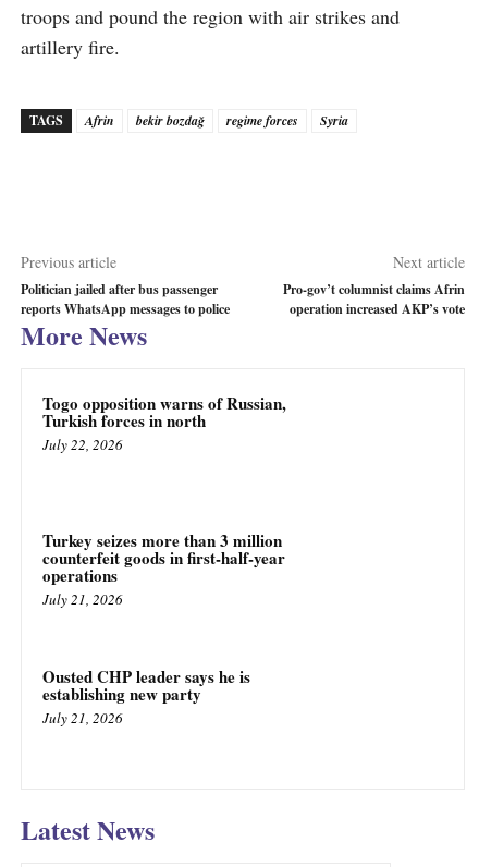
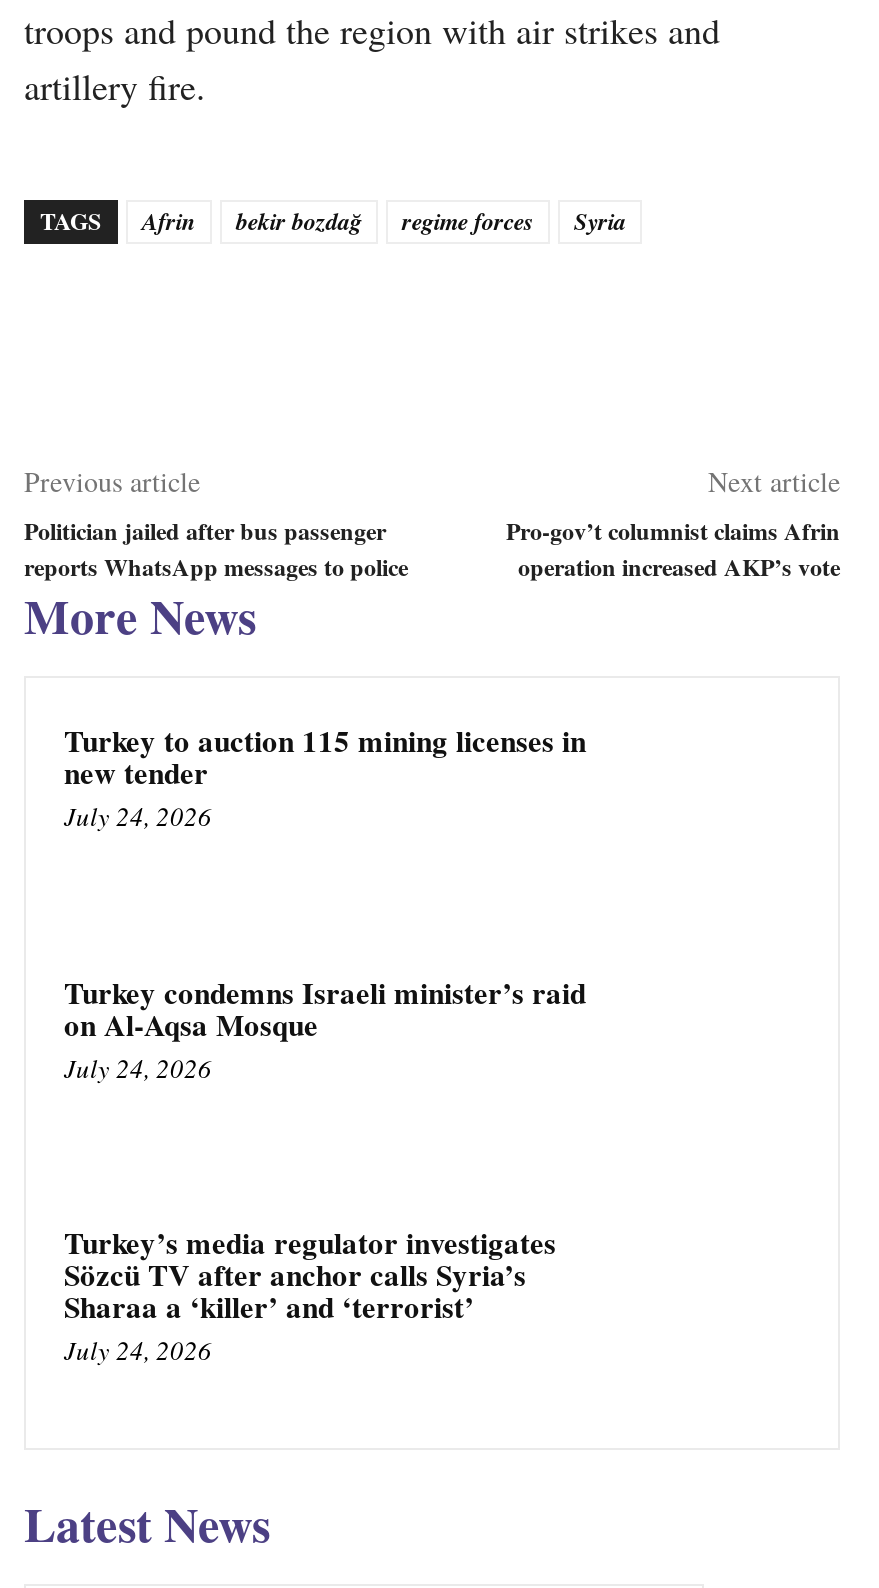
[42,391,286,454] Togo opposition warns of Russian, | Turkish forces in north | July 22, 2026 -> [64,718,586,834] Turkey to auction 115 mining licenses in | new tender | July 24, 2026
[42,528,285,609] Turkey seizes more than 3 million | counterfeit goods in first-half-year | operations | July 21, 2026 -> [64,970,586,1086] Turkey condemns Israeli minister’s raid | on Al-Aqsa Mosque | July 24, 2026
[42,665,250,728] Ousted CHP leader says he is | establishing new party | July 21, 2026 -> [64,1221,556,1369] Turkey’s media regulator investigates | Sözcü TV after anchor calls Syria’s | Sharaa a ‘killer’ and ‘terrorist’ | July 24, 2026

